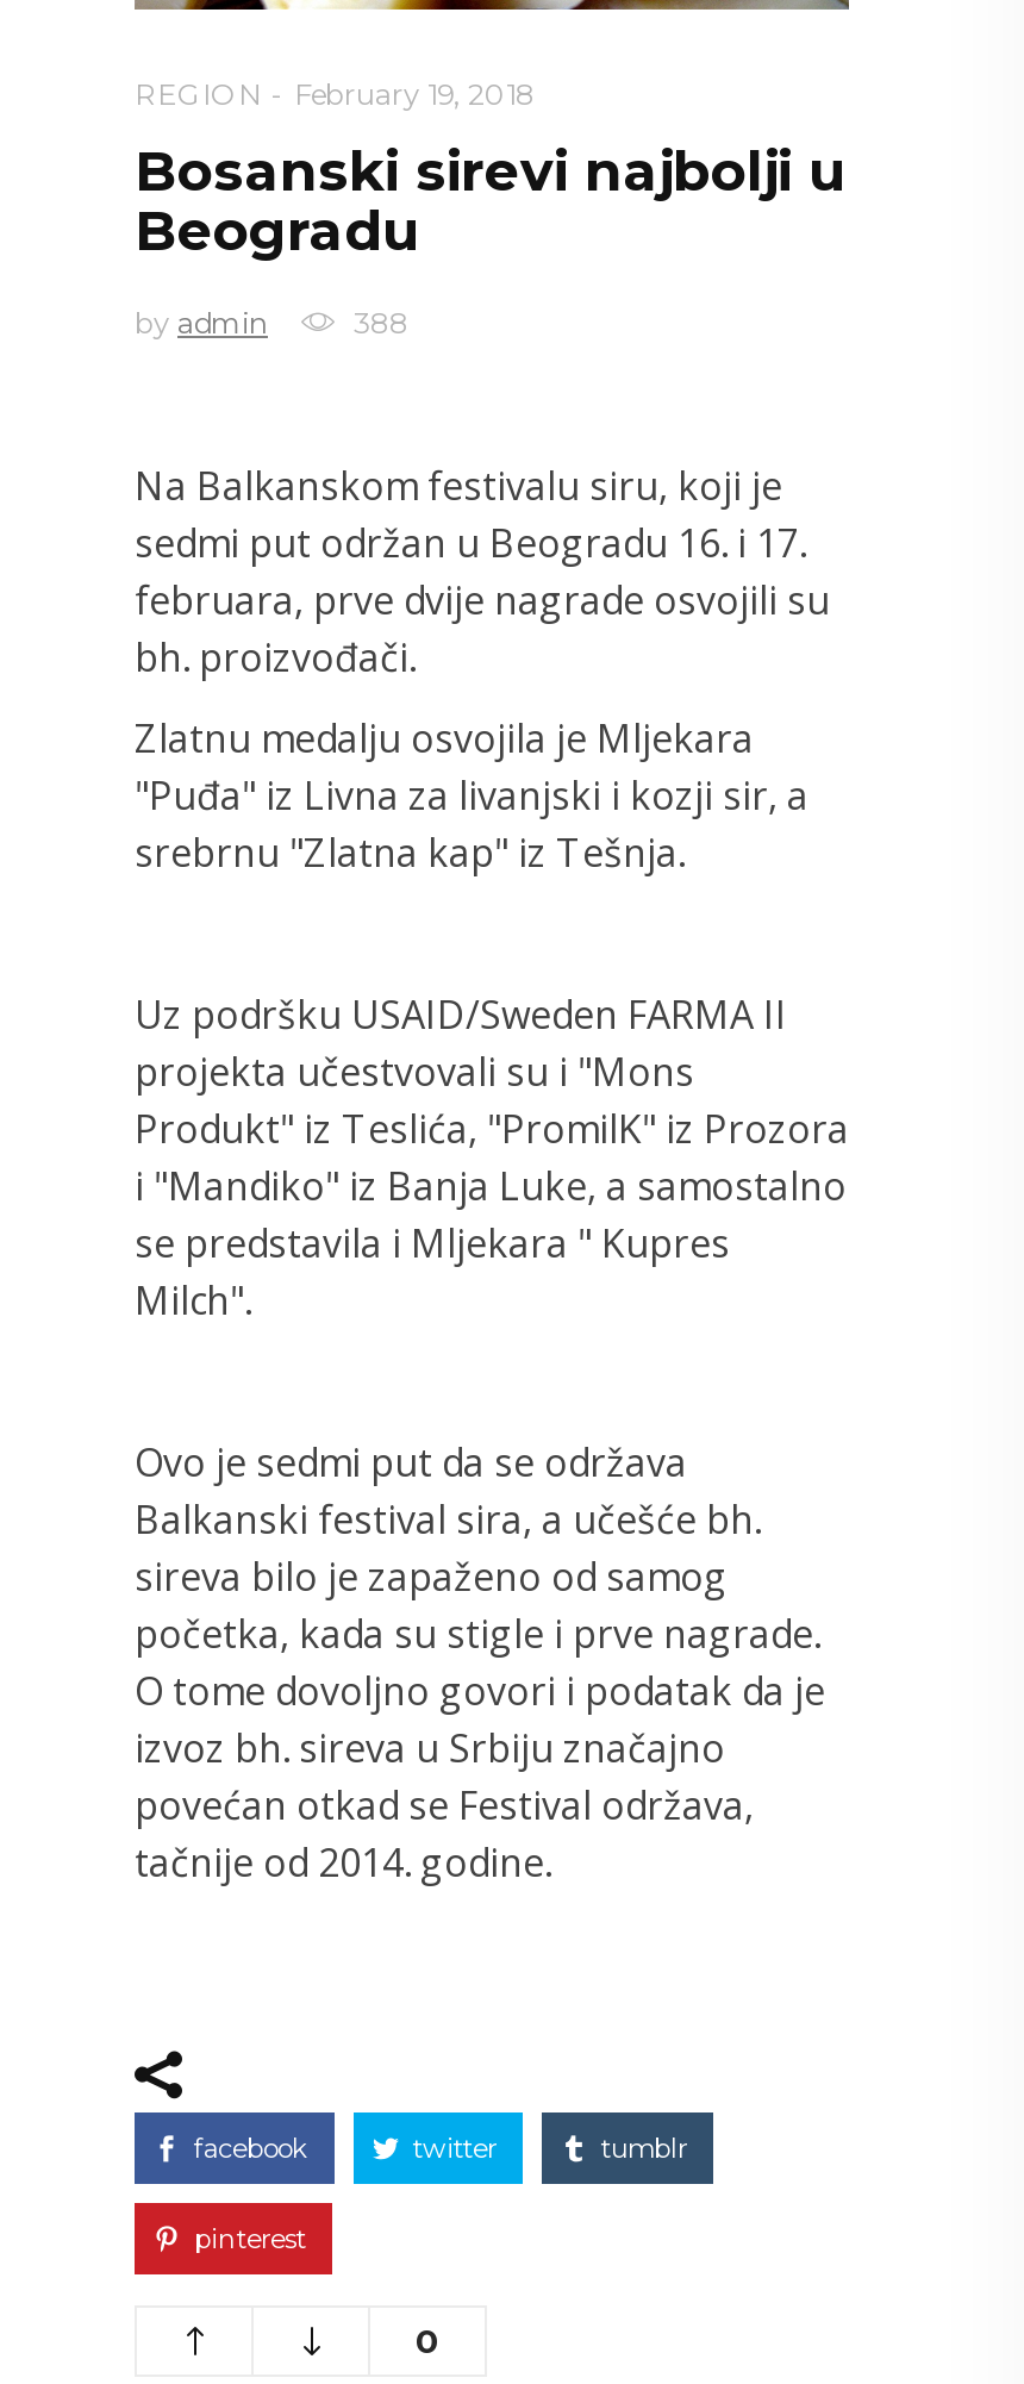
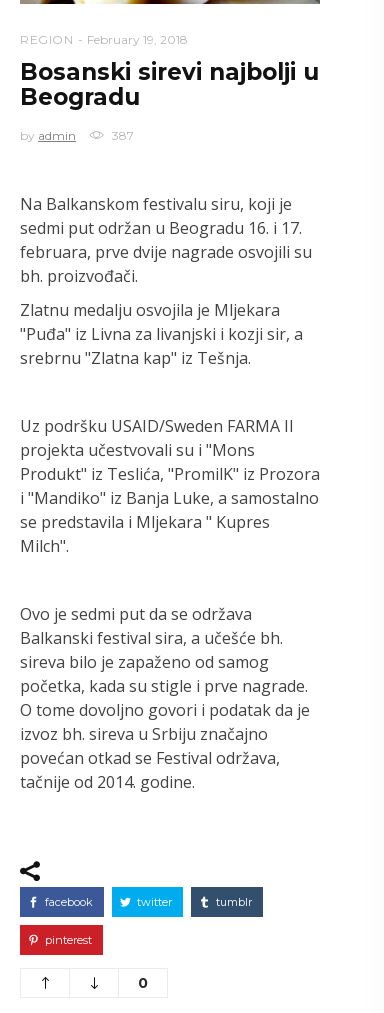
[354,305,408,341] 388 -> [112,128,134,143] 387

